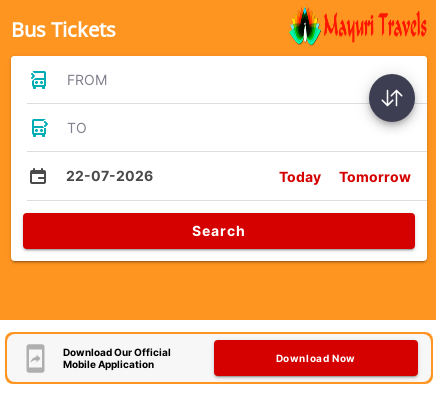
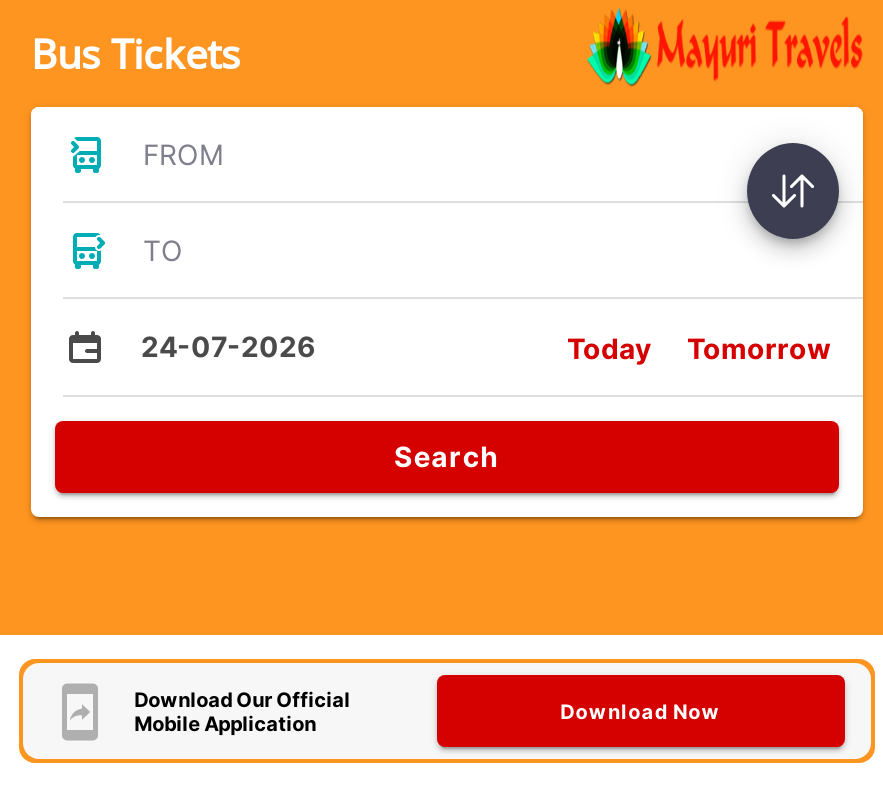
[66,167,153,184] 22-07-2026 -> [141,329,315,363] 24-07-2026

